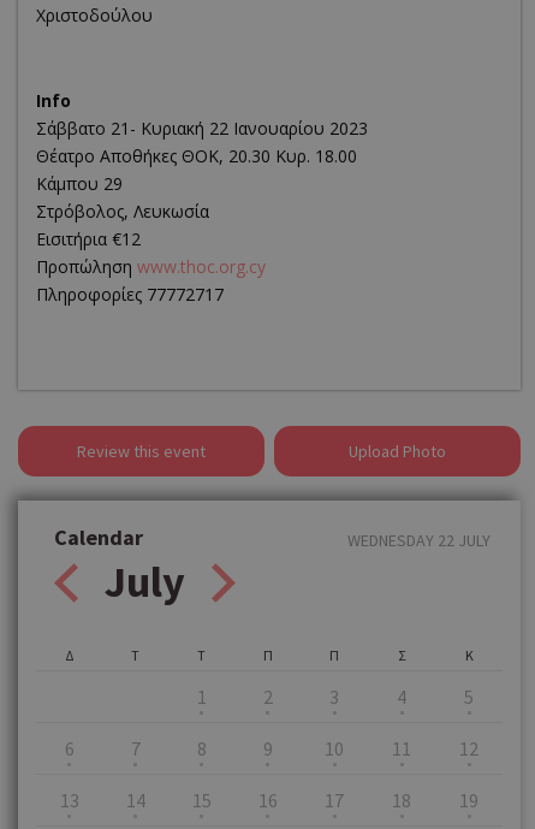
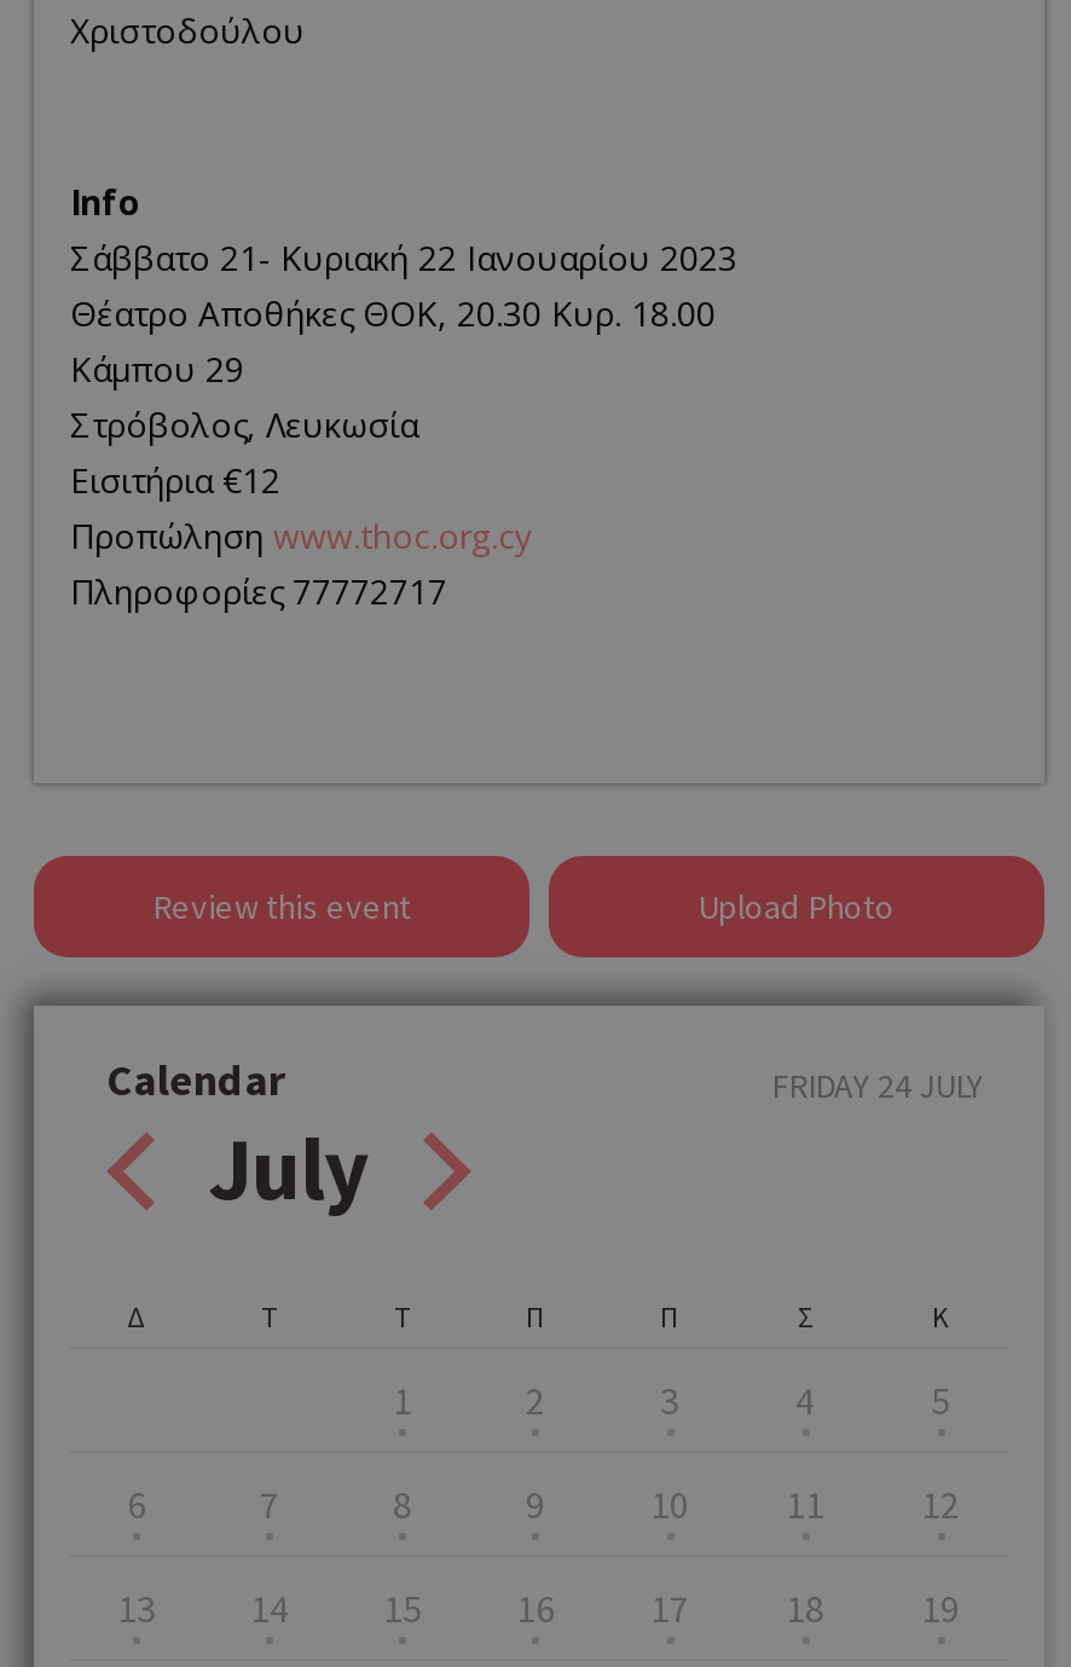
[347,529,491,551] WEDNESDAY 22 JULY -> [771,1063,984,1107] FRIDAY 24 JULY

